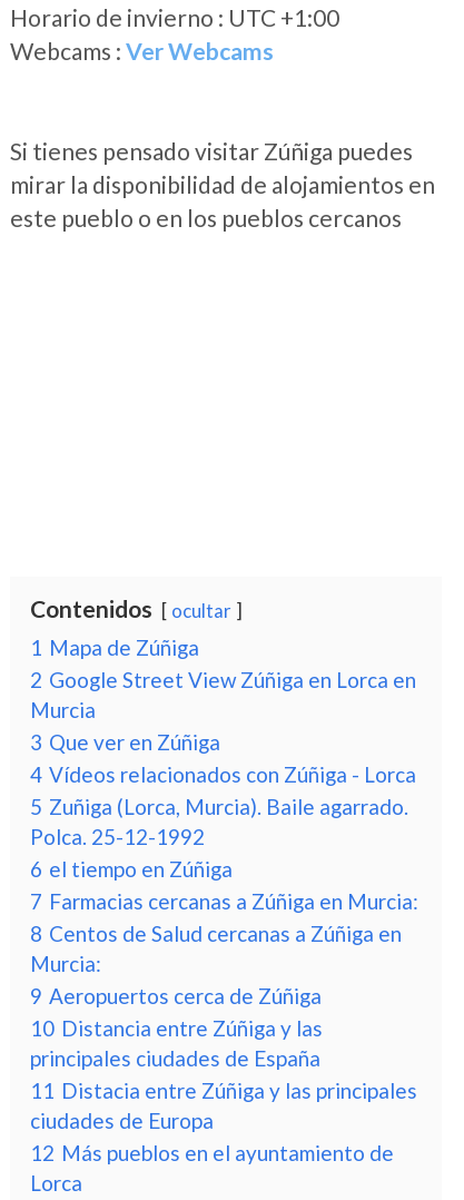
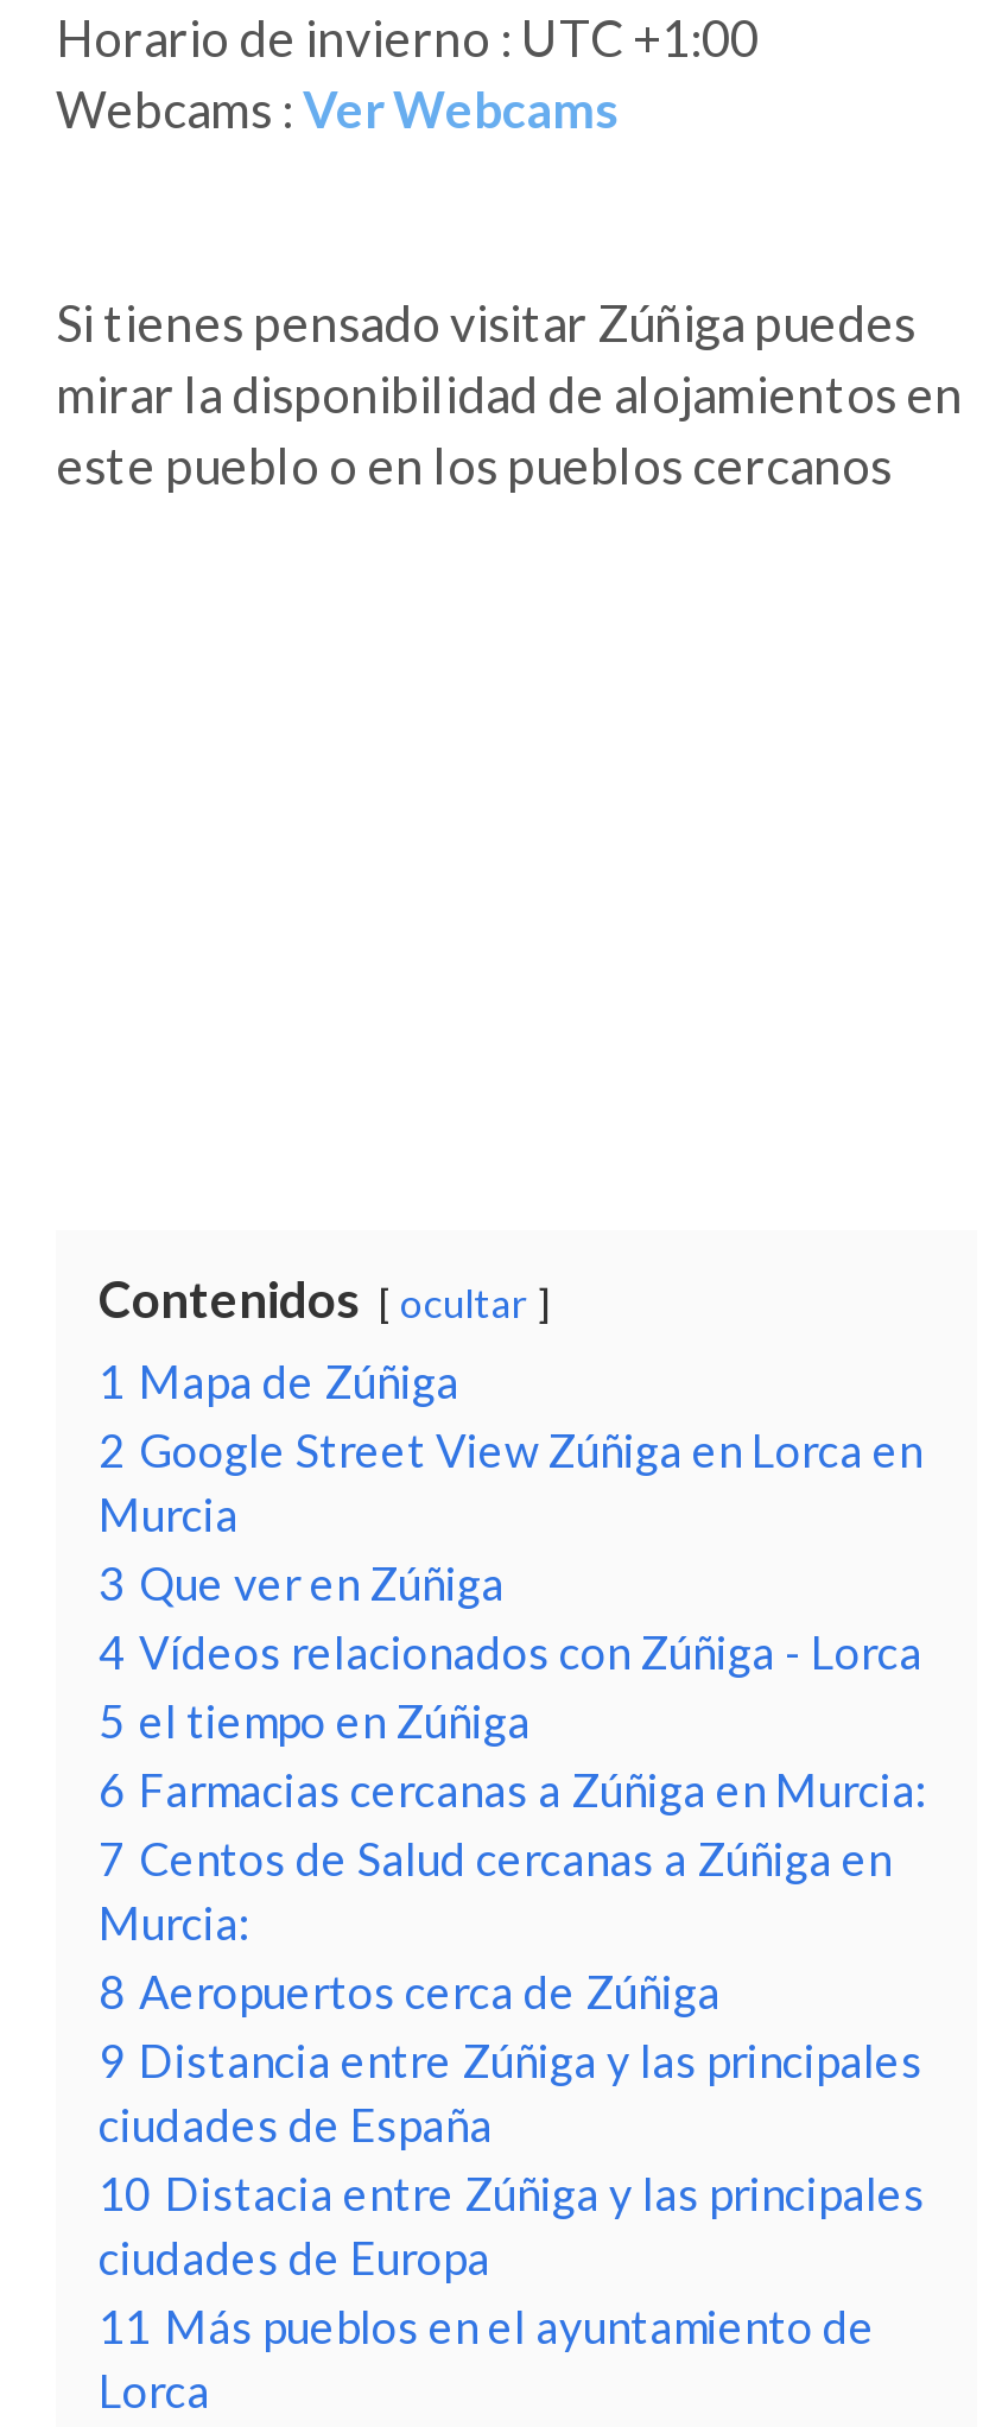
[30,794,418,946] 5 Zuñiga (Lorca, Murcia). Baile agarrado. | Polca. 25-12-1992 | 6 el tiempo en Zúñiga | 7 Farmacias cercanas a Zúñiga en Murcia: | 8 Centos de Salud cercanas a Zúñiga en -> [99,1693,927,1886] 5 el tiempo en Zúñiga | 6 Farmacias cercanas a Zúñiga en Murcia: | 7 Centos de Salud cercanas a Zúñiga en
[30,983,417,1103] 9 Aeropuertos cerca de Zúñiga | 10 Distancia entre Zúñiga y las | principales ciudades de España | 11 Distacia entre Zúñiga y las principales -> [99,1964,925,2220] 8 Aeropuertos cerca de Zúñiga | 9 Distancia entre Zúñiga y las principales | ciudades de España | 10 Distacia entre Zúñiga y las principales
[30,1140,394,1165] 12 Más pueblos en el ayuntamiento de -> [99,2299,875,2353] 11 Más pueblos en el ayuntamiento de

